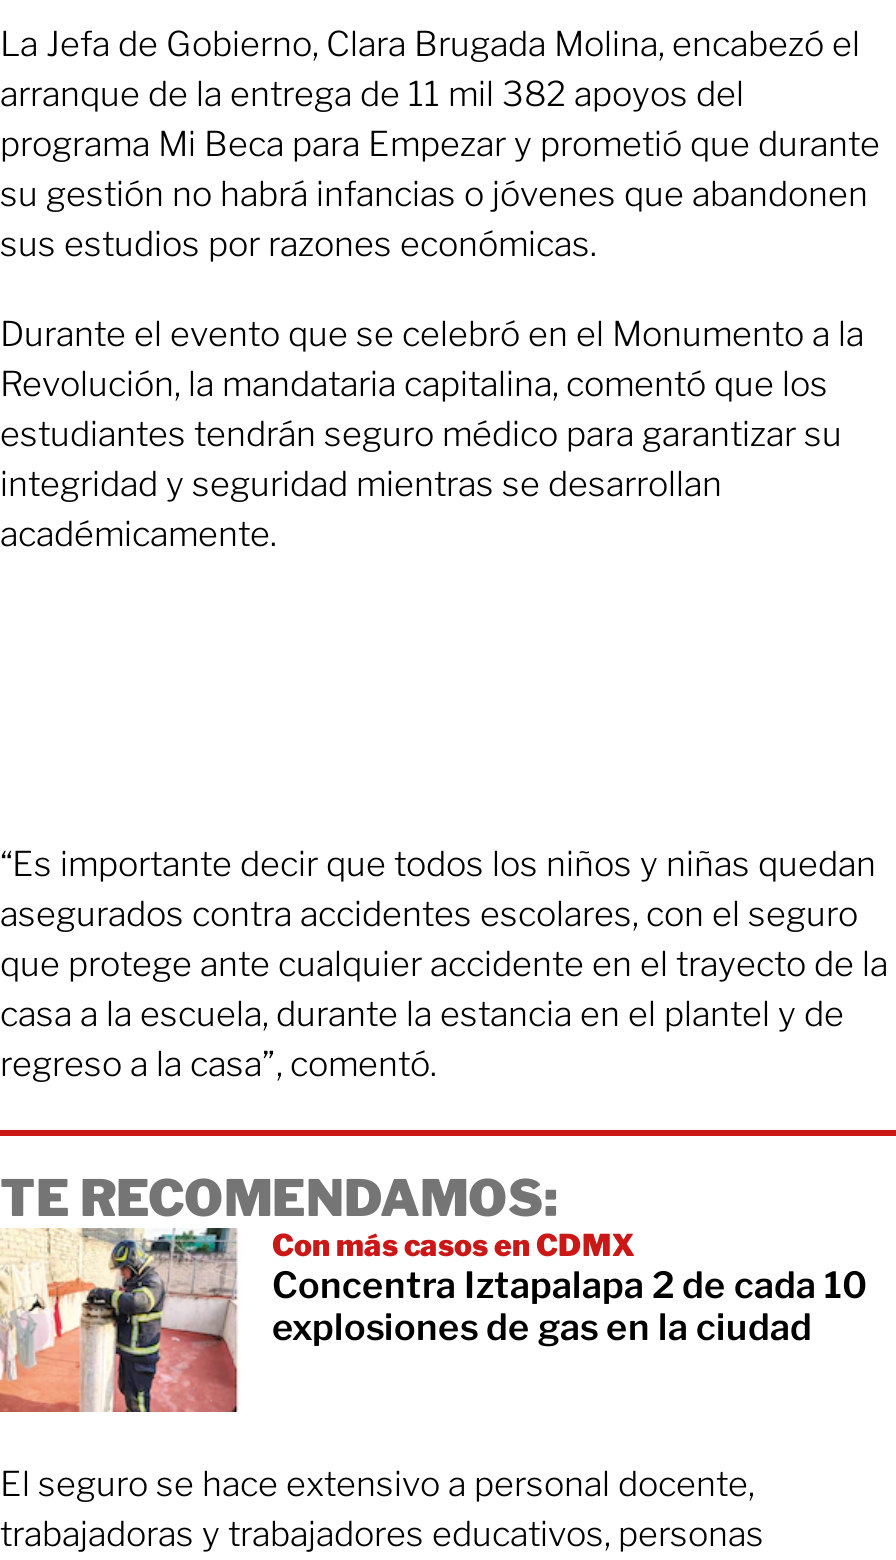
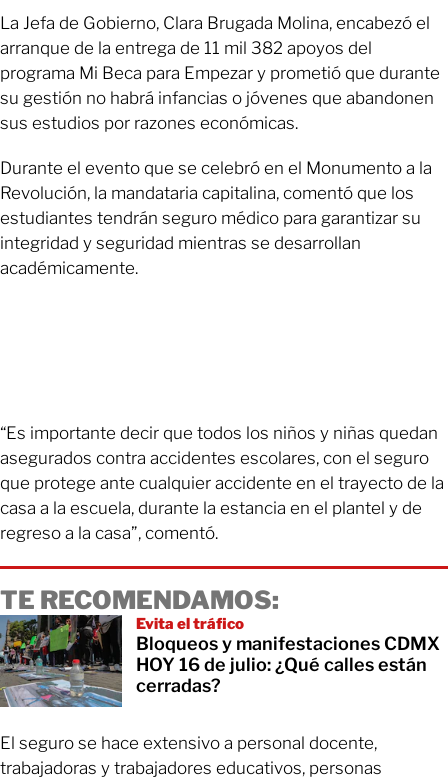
[6,1228,868,1414] [image] | Con más casos en CDMX | Concentra Iztapalapa 2 de cada 10 | explosiones de gas en la ciudad -> [3,615,440,708] [image] | Evita el tráfico | Bloqueos y manifestaciones CDMX | HOY 16 de julio: ¿Qué calles están | cerradas?

